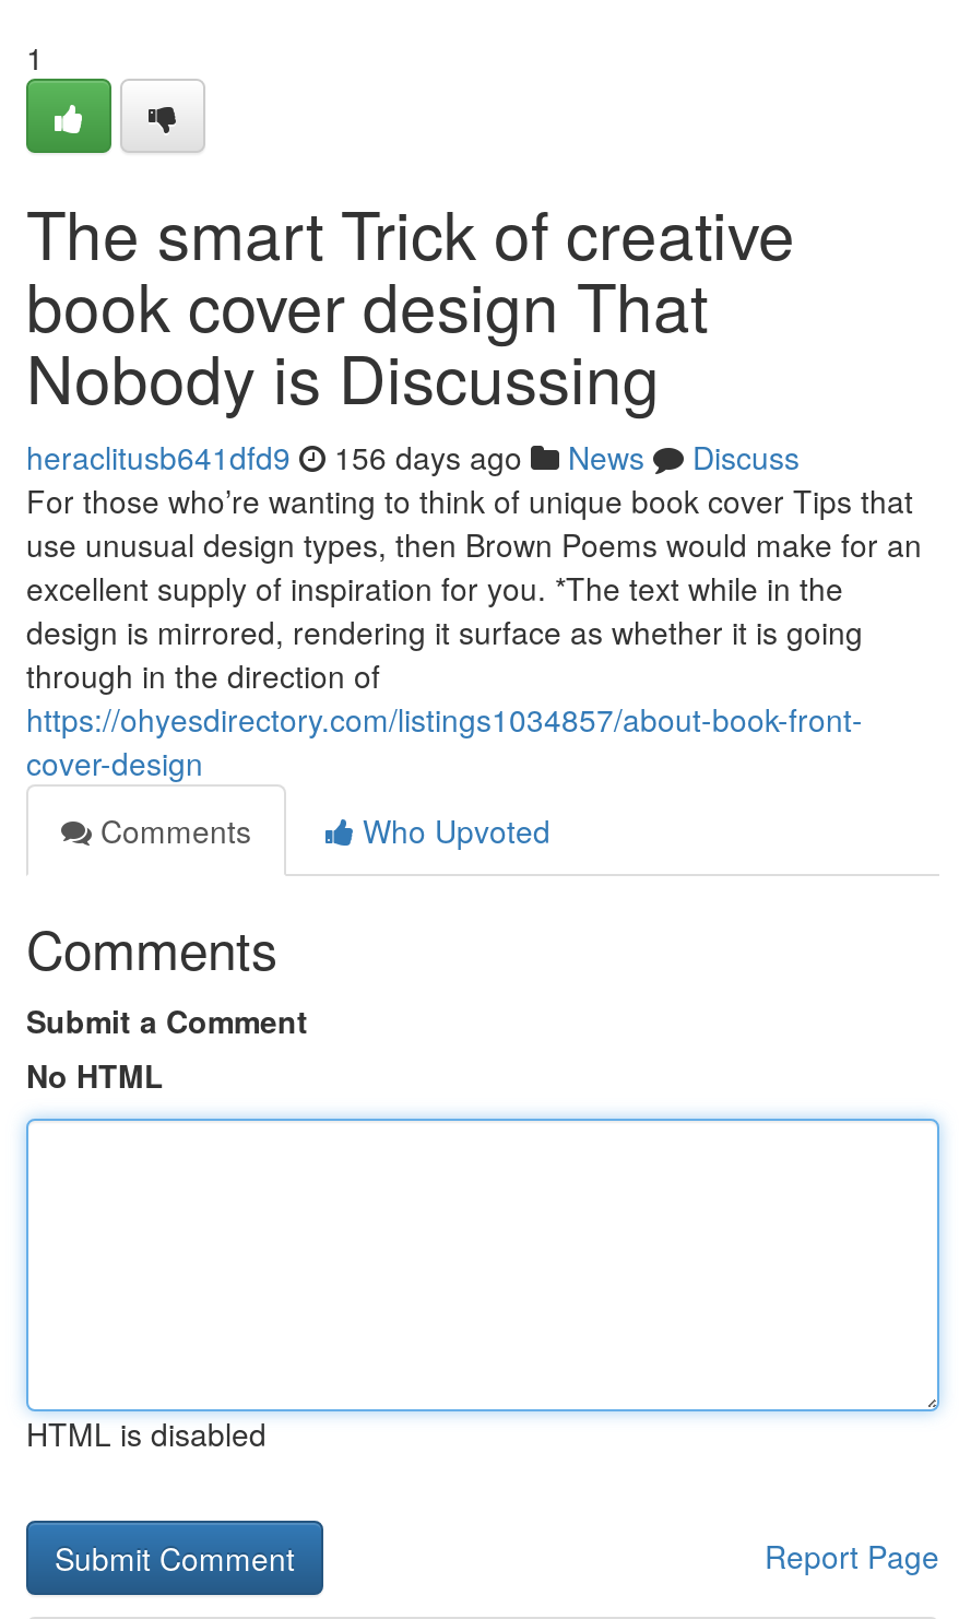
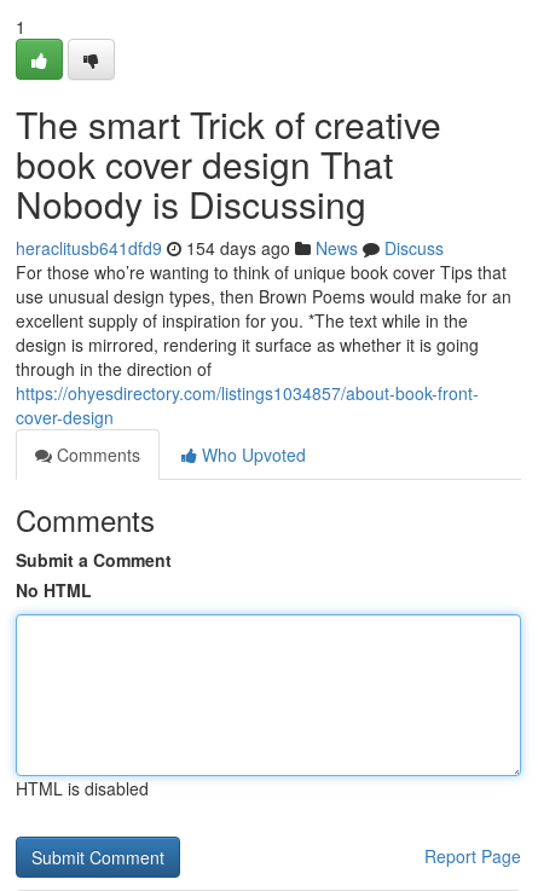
[26,435,800,478] heraclitusb641dfd9 156 days ago News Discuss -> [16,236,444,260] heraclitusb641dfd9 154 days ago News Discuss

